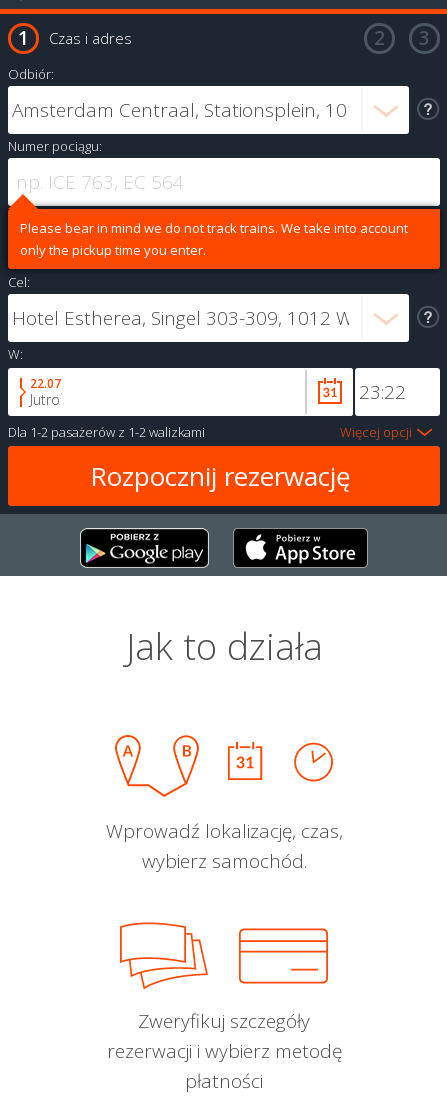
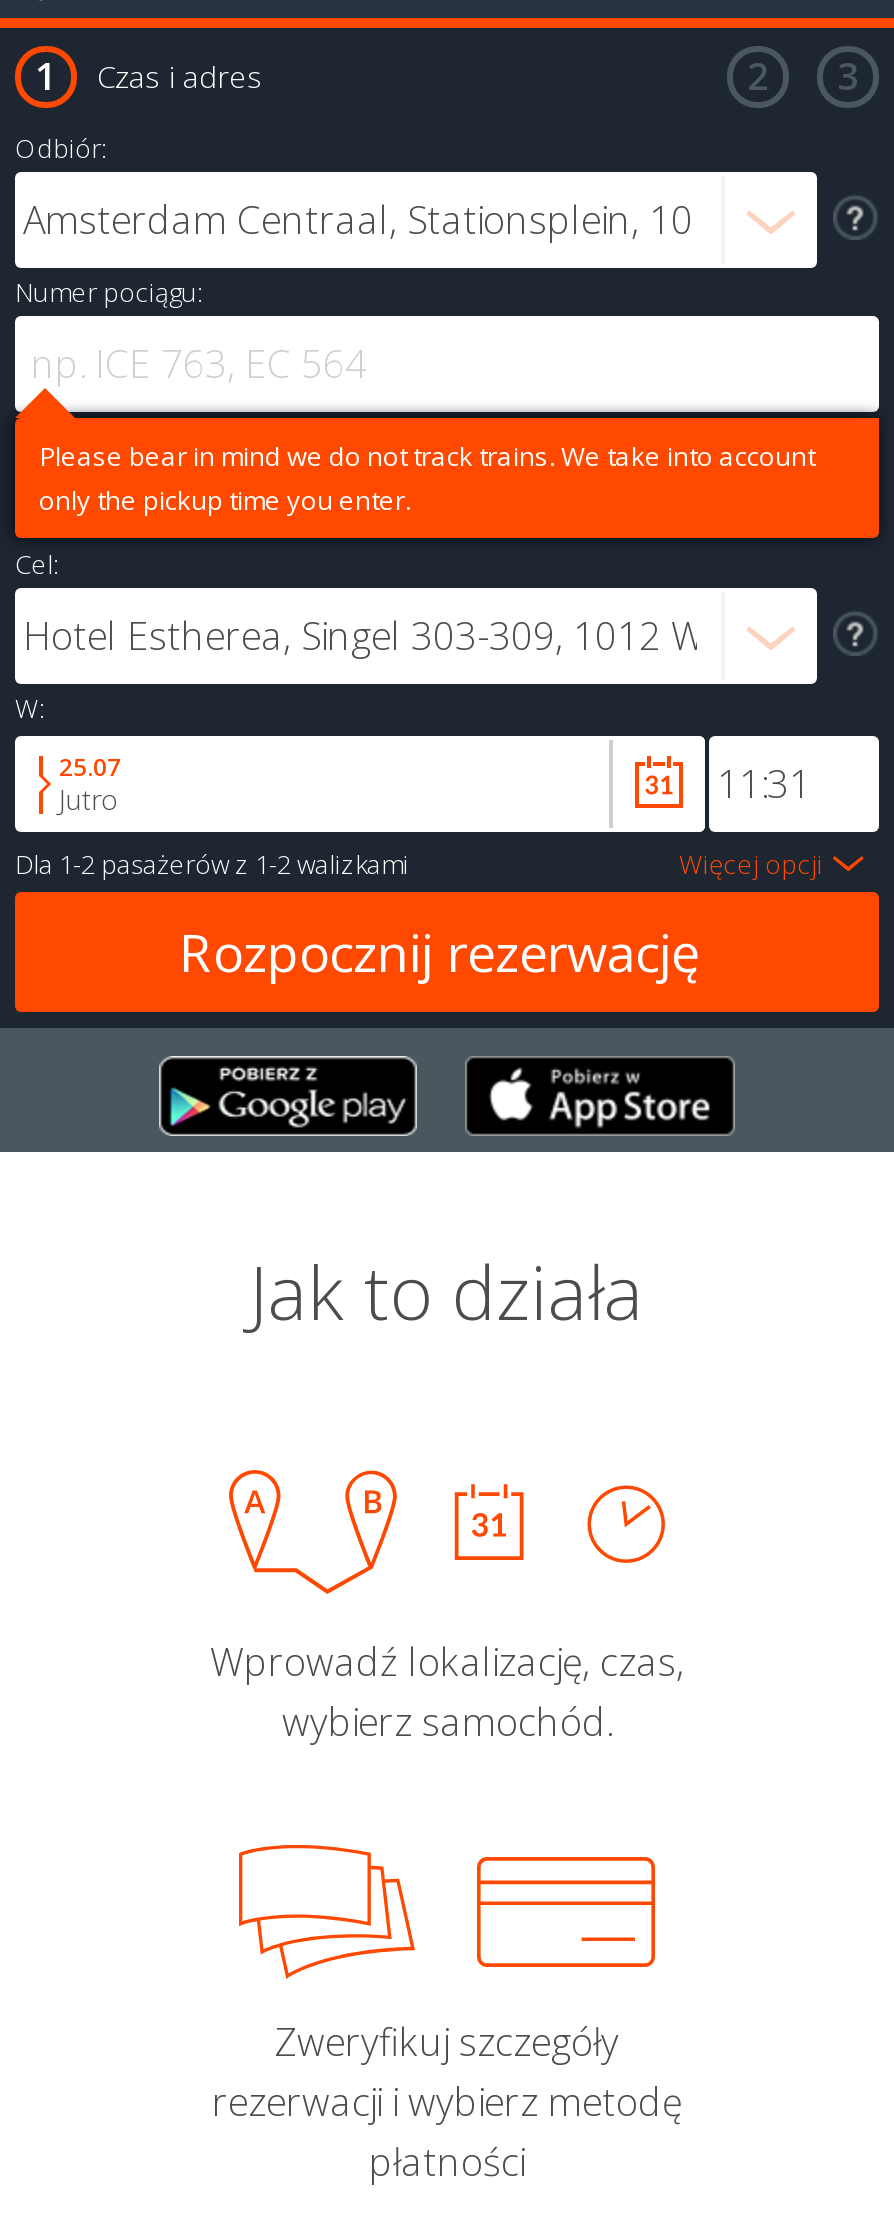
[30,375,61,392] 22.07 -> [59,751,121,785] 25.07

